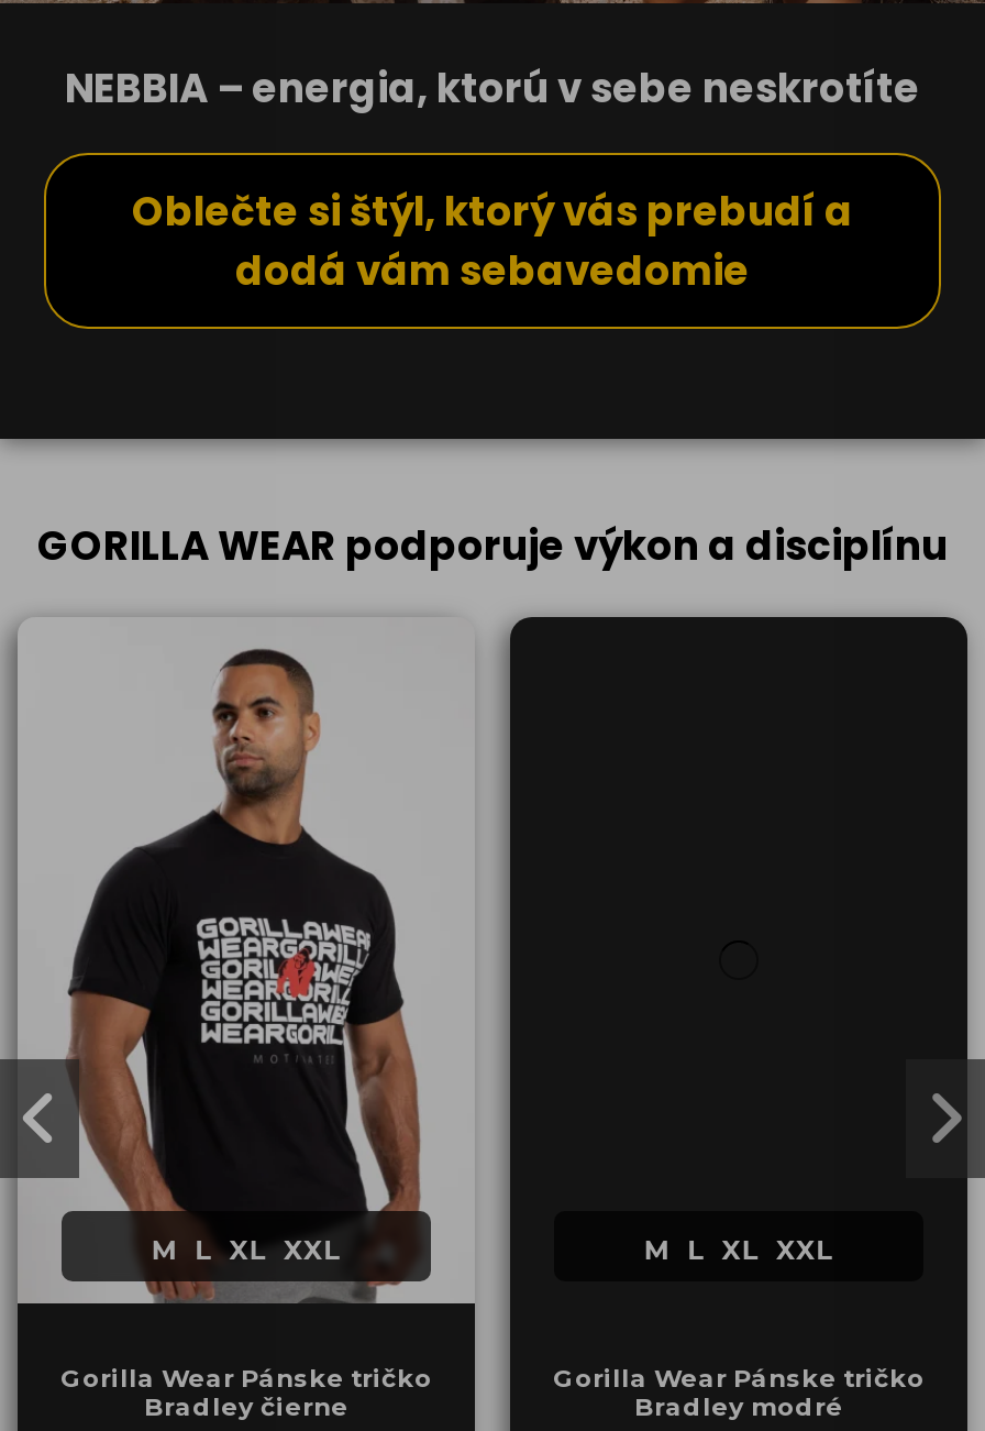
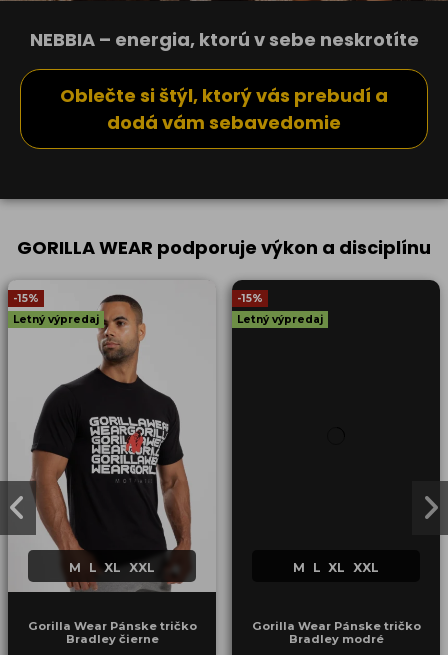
none -> [13,292,99,326] -15% | Letný výpredaj
none -> [237,292,323,326] -15% | Letný výpredaj

